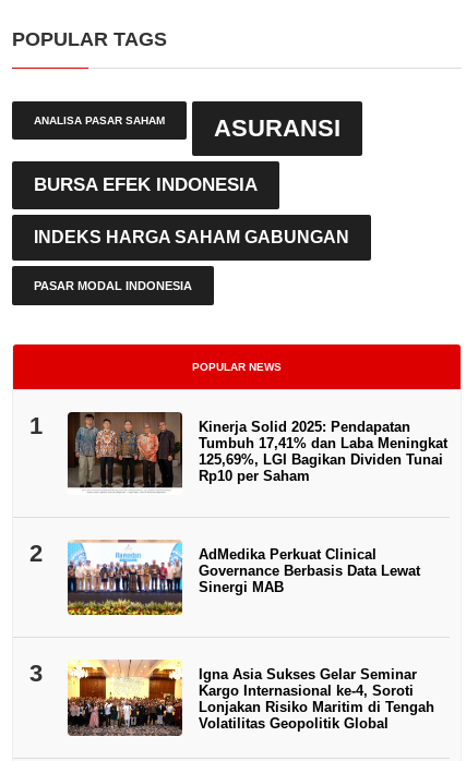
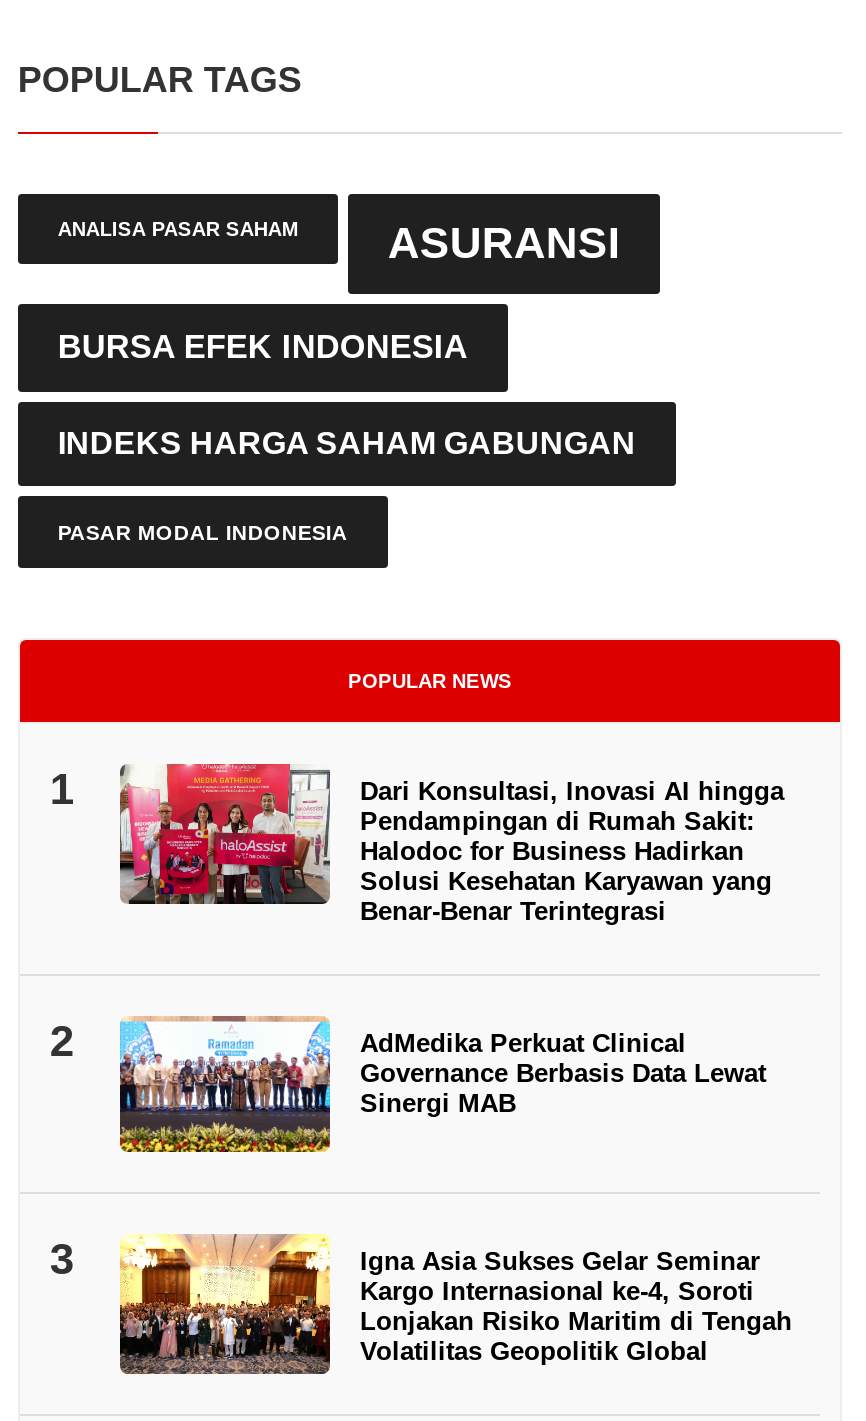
[67,411,447,488] [image] | Kinerja Solid 2025: Pendapatan | Tumbuh 17,41% dan Laba Meningkat | 125,69%, LGI Bagikan Dividen Tunai | Rp10 per Saham -> [118,762,784,925] [image] | Dari Konsultasi, Inovasi AI hingga | Pendampingan di Rumah Sakit: | Halodoc for Business Hadirkan | Solusi Kesehatan Karyawan yang | Benar-Benar Terintegrasi

